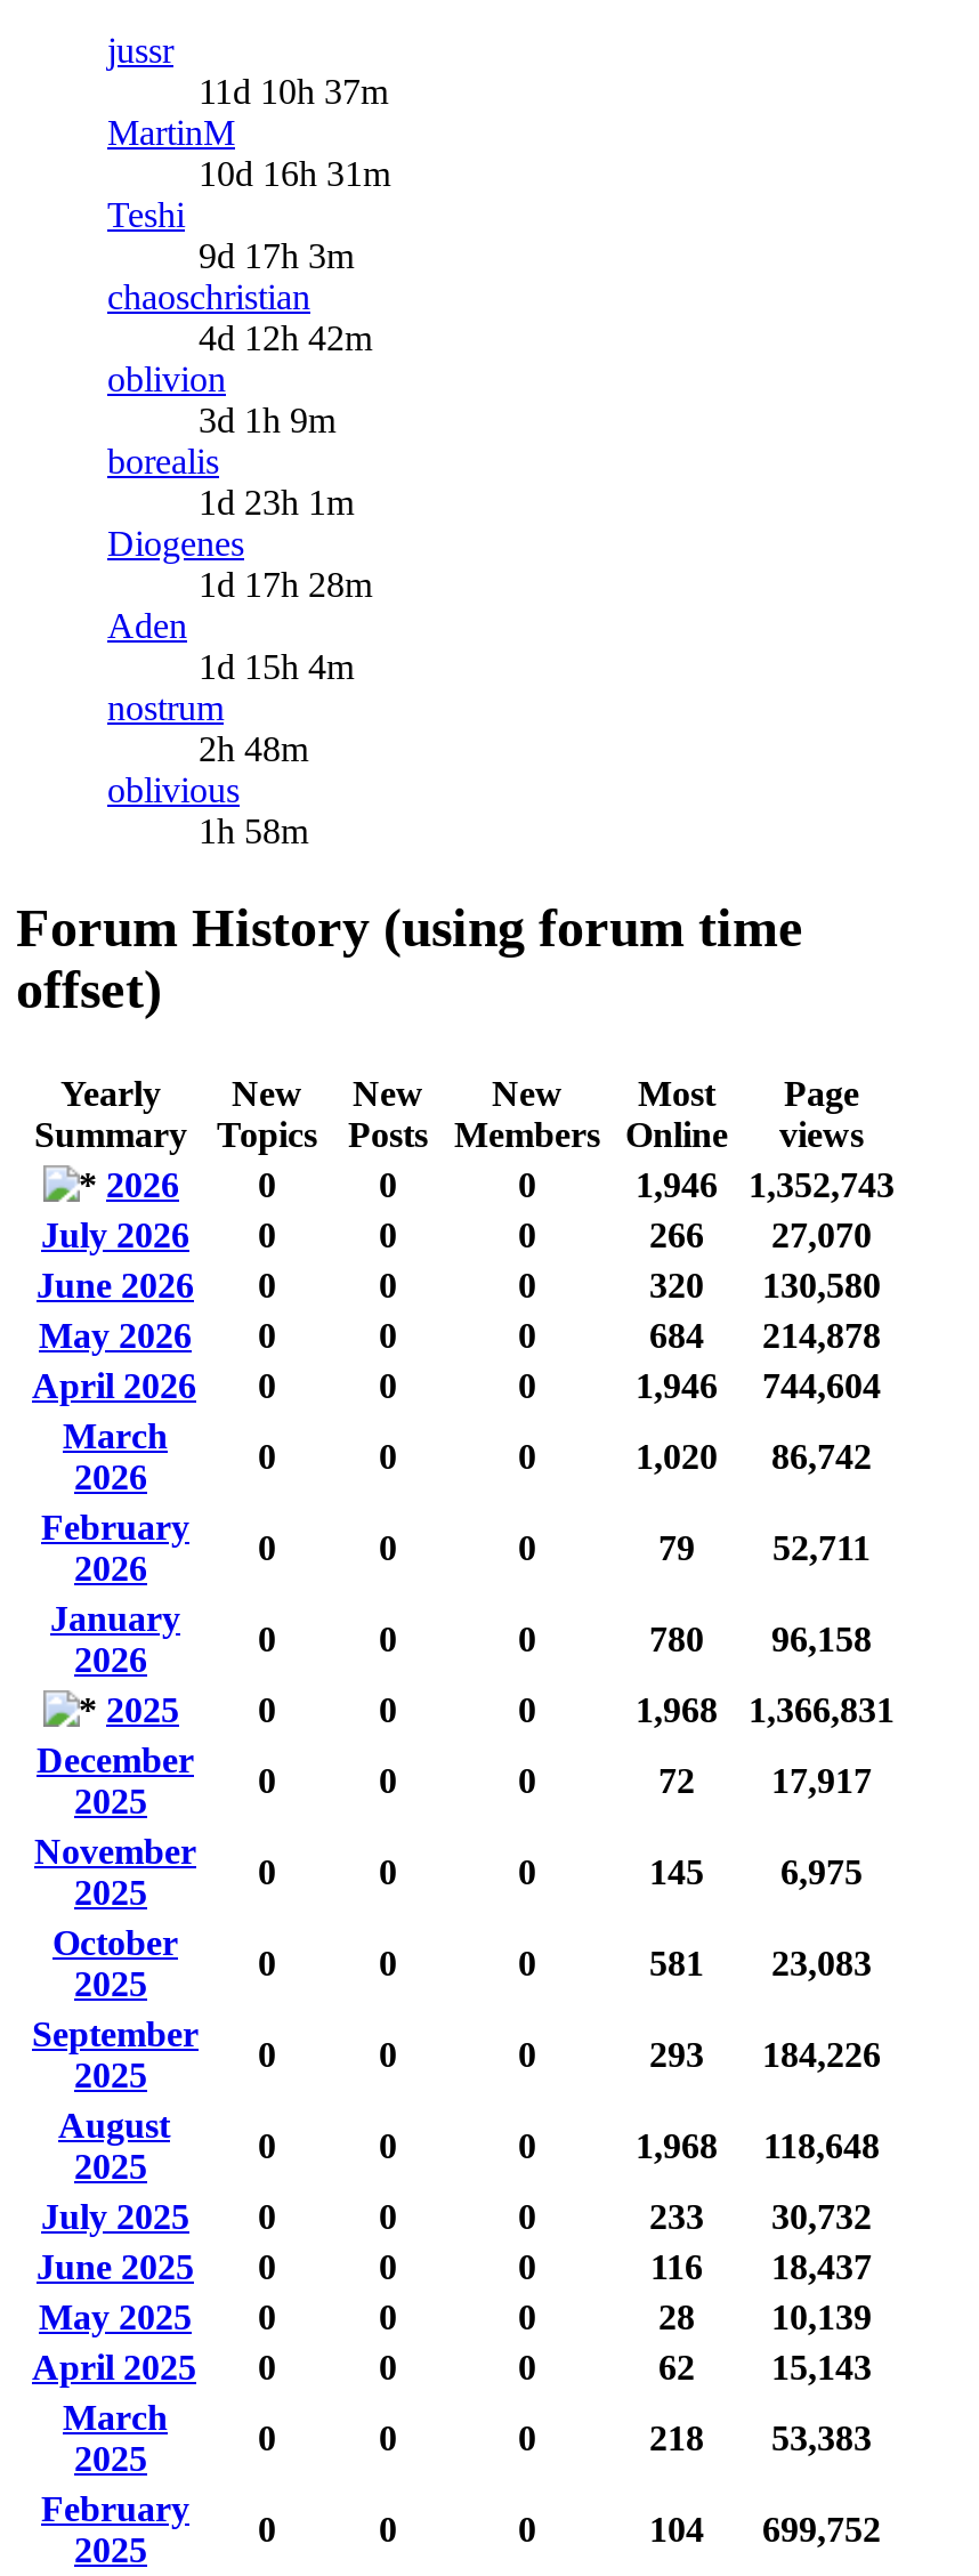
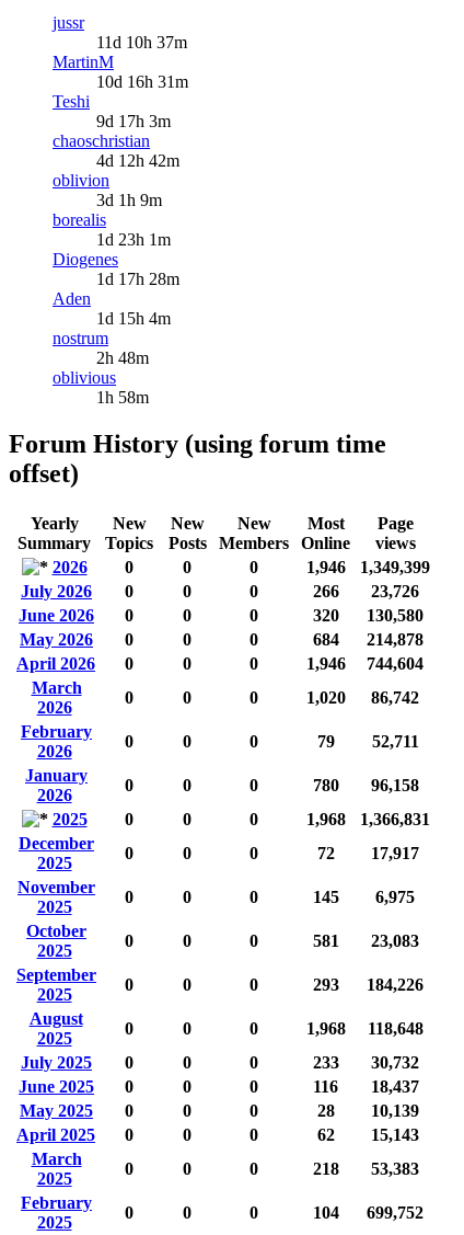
[636,1165,895,1203] 1,946 1,352,743 -> [306,557,430,576] 1,946 1,349,399
[649,1215,872,1254] 266 27,070 -> [312,582,419,600] 266 23,726

